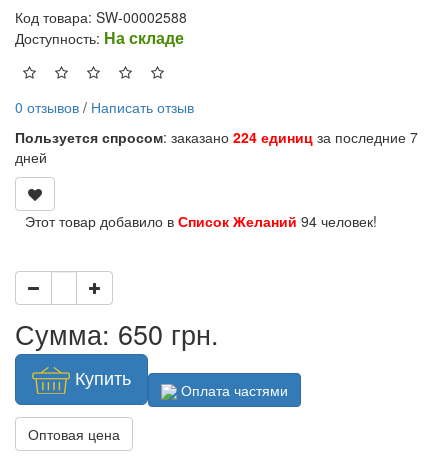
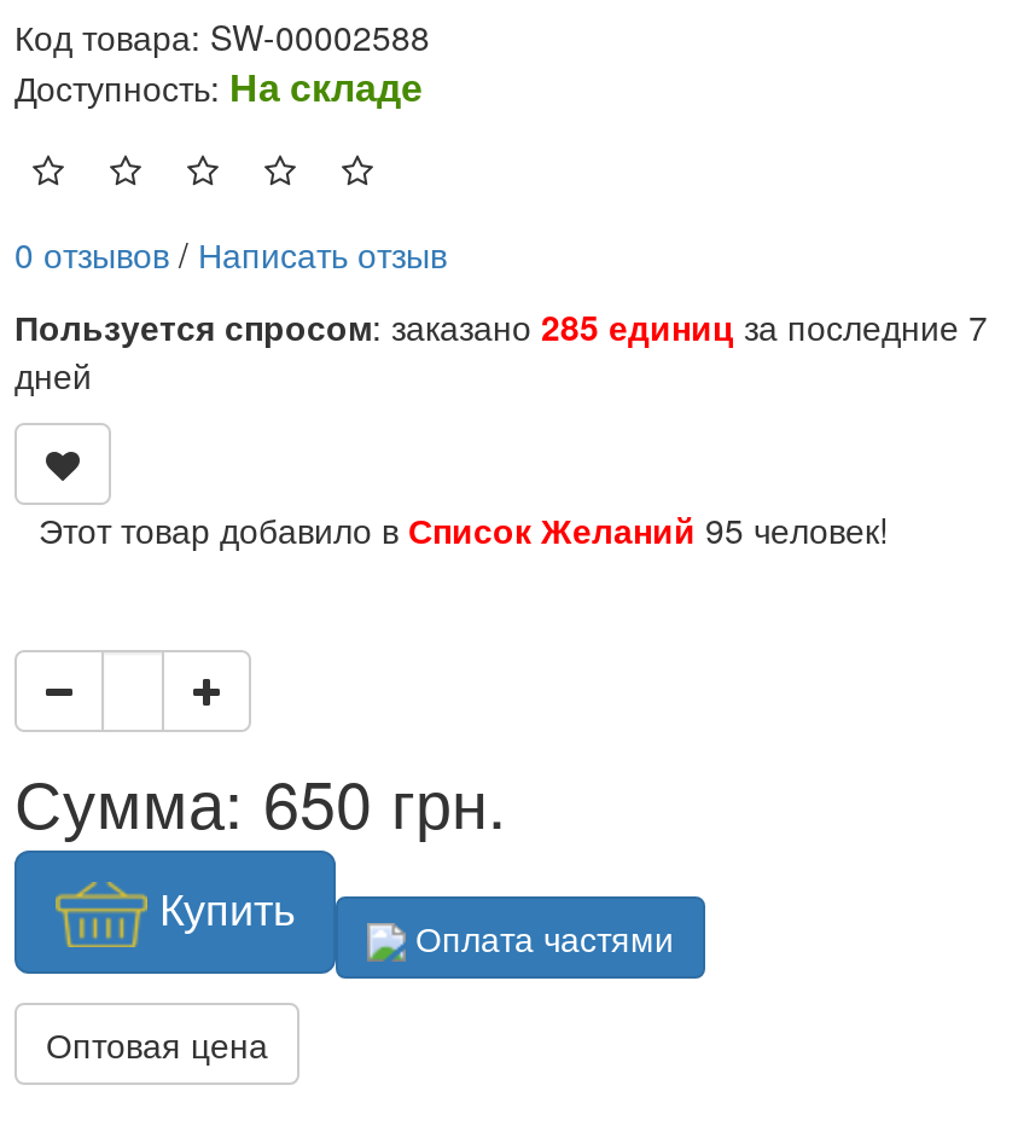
[15,127,418,147] Пользуется спросом: заказано 224 единиц за последние 7 -> [14,301,988,350] Пользуется спросом: заказано 285 единиц за последние 7
[25,211,377,231] Этот товар добавило в Список Желаний 94 человек! -> [39,504,889,553] Этот товар добавило в Список Желаний 95 человек!

